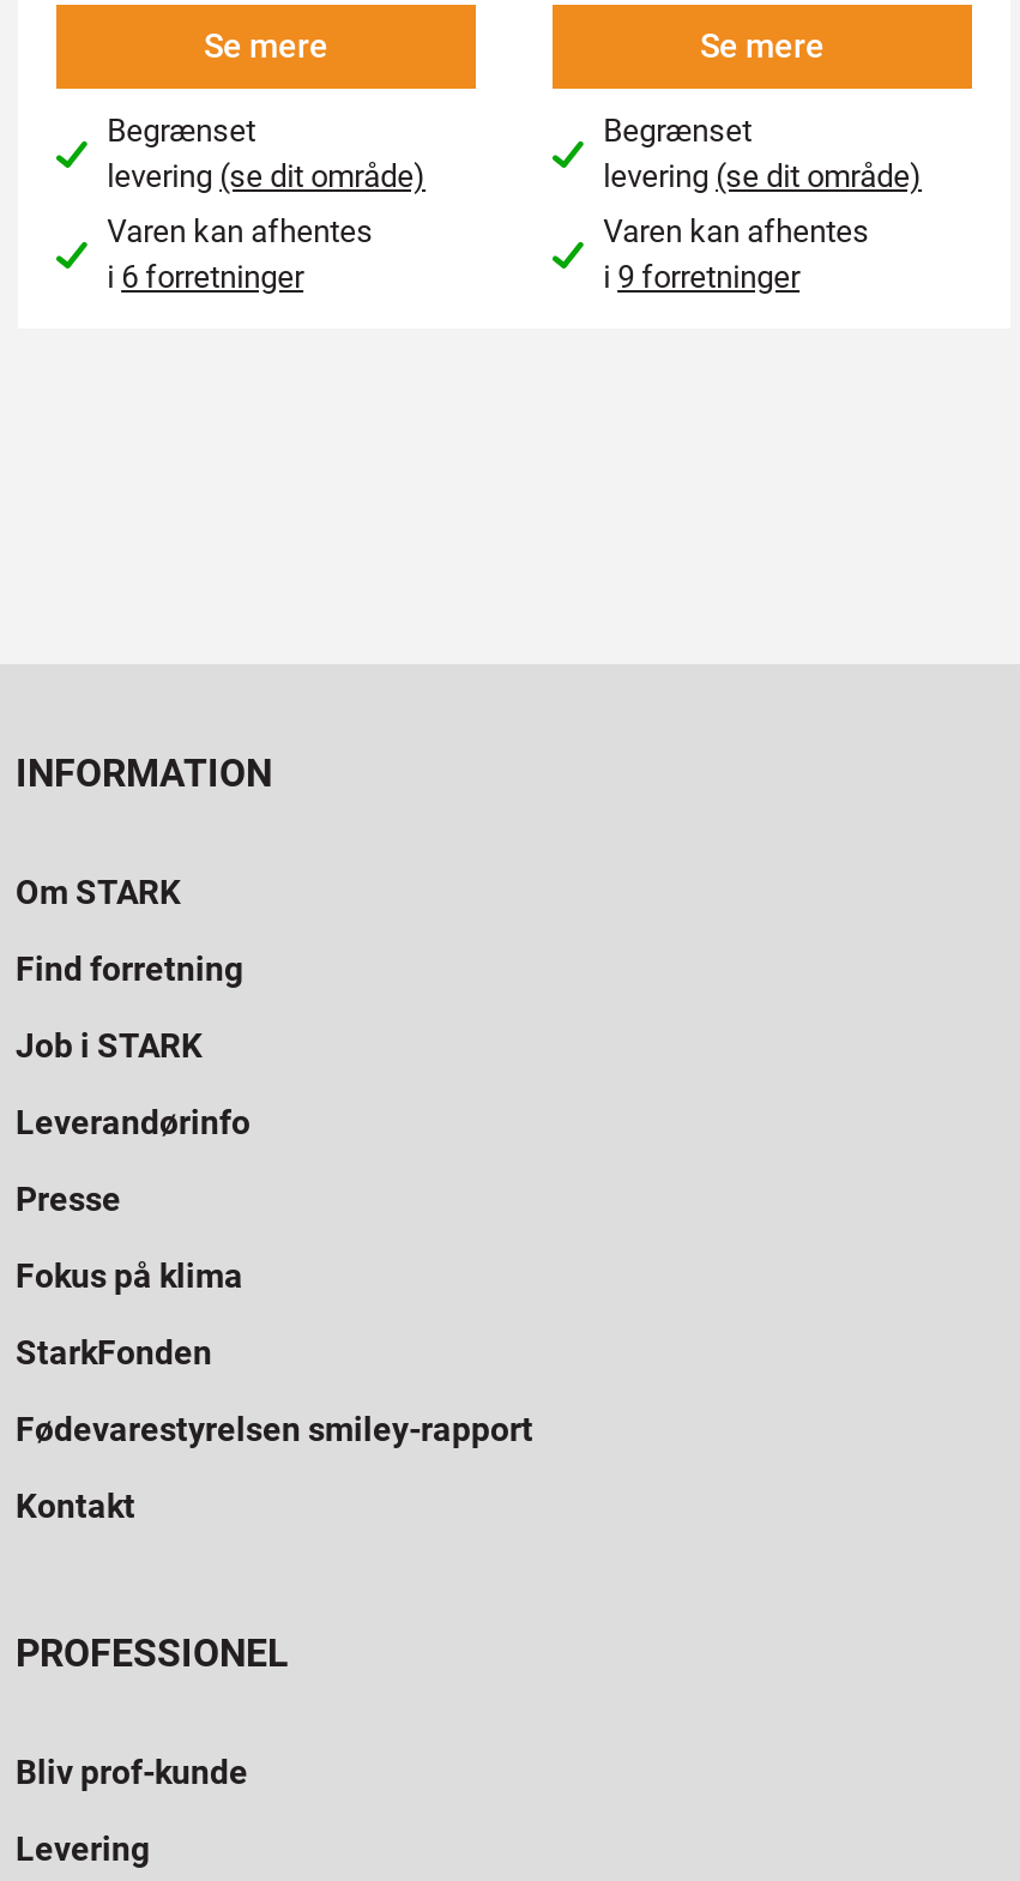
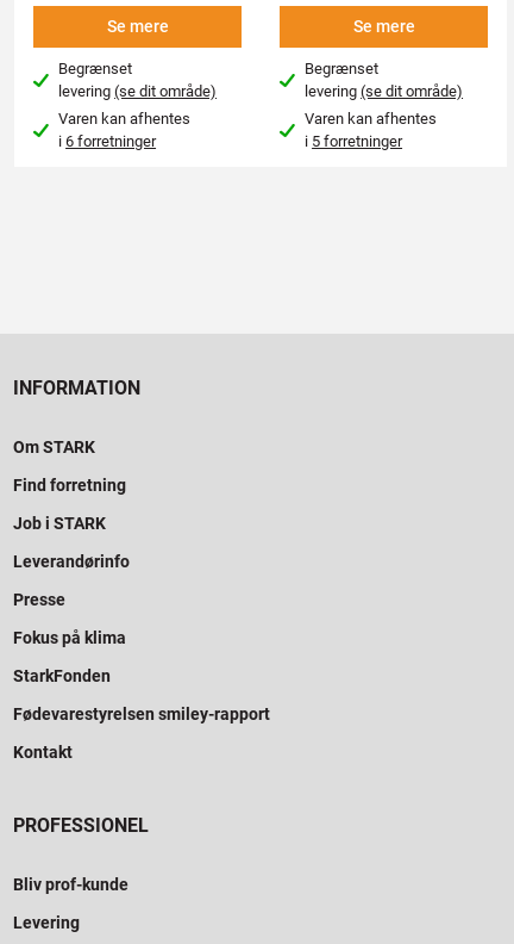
[603,260,800,296] i 9 forretninger -> [305,133,402,151] i 5 forretninger

